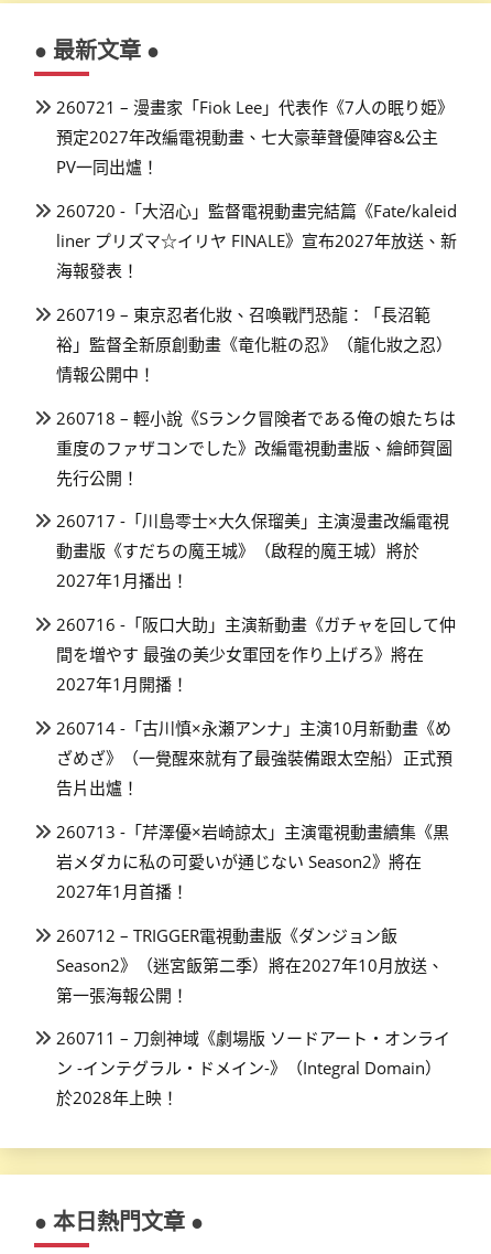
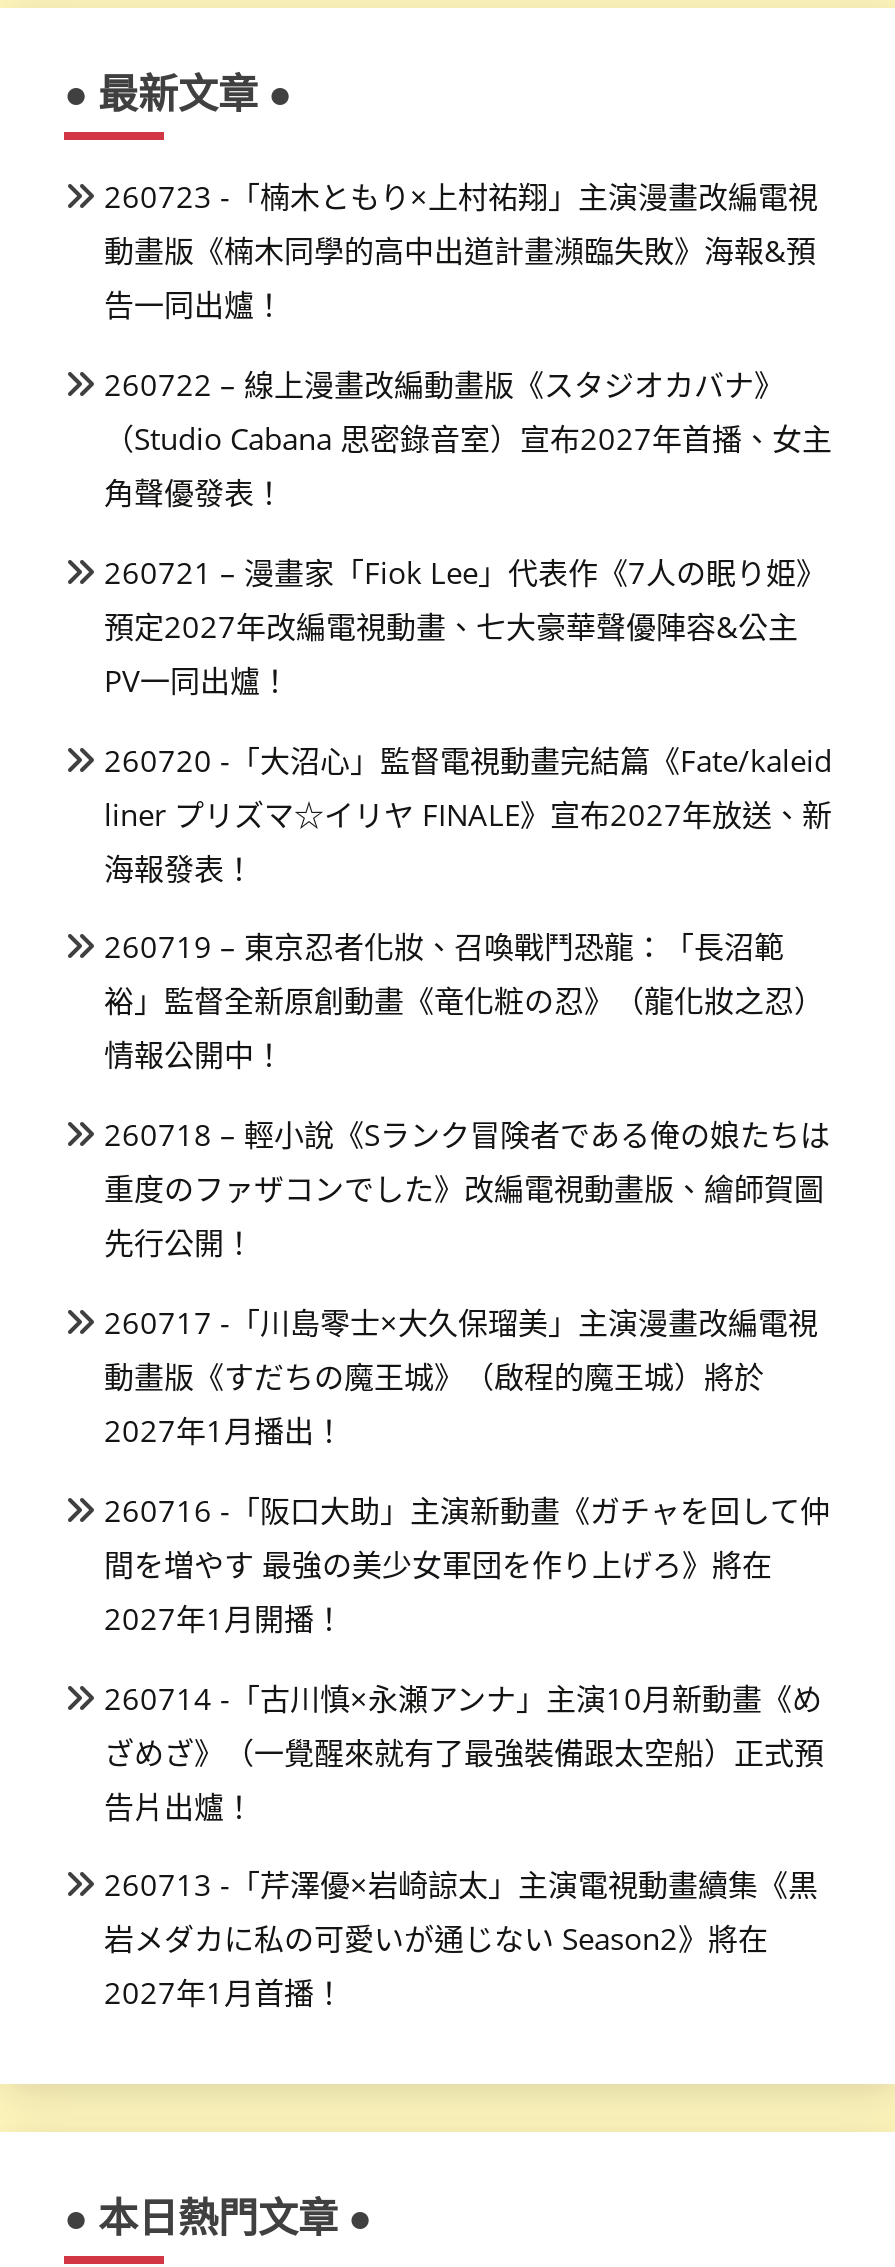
none -> [104,176,832,512] 260723 -「楠木ともり×上村祐翔」主演漫畫改編電視 | 動畫版《楠木同學的高中出道計畫瀕臨失敗》海報&預 | 告一同出爐！ | 260722 – 線上漫畫改編動畫版《スタジオカバナ》 | （Studio Cabana 思密錄音室）宣布2027年首播、女主 | 角聲優發表！
moved [56,96,457,902] -> [104,552,832,2013]: 260721 – 漫畫家「Fiok Lee」代表作《7人の眠り姫》 | 預定2027年改編電視動畫、七大豪華聲優陣容&公主 | PV一同出爐！ | ... | 岩メダカに私の可愛いが通じない Season2》將在 | 2027年1月首播！
[56,924,450,1109] 260712 – TRIGGER電視動畫版《ダンジョン飯 | Season2》（迷宮飯第二季）將在2027年10月放送、 | 第一張海報公開！ | 260711 – 刀劍神域《劇場版 ソードアート・オンライ | ン -インテグラル・ドメイン-》（Integral Domain） | 於2028年上映！ -> none

